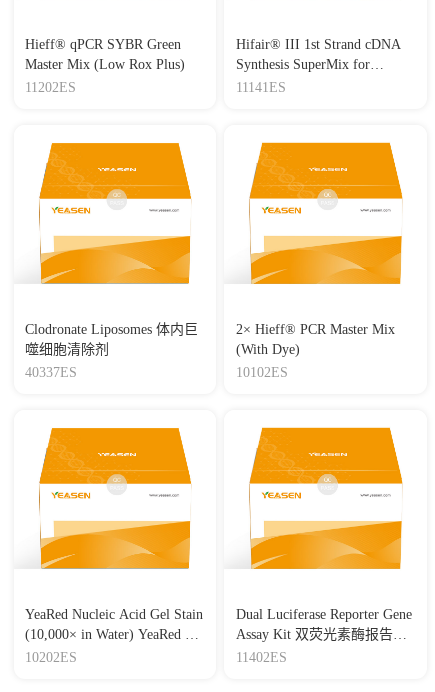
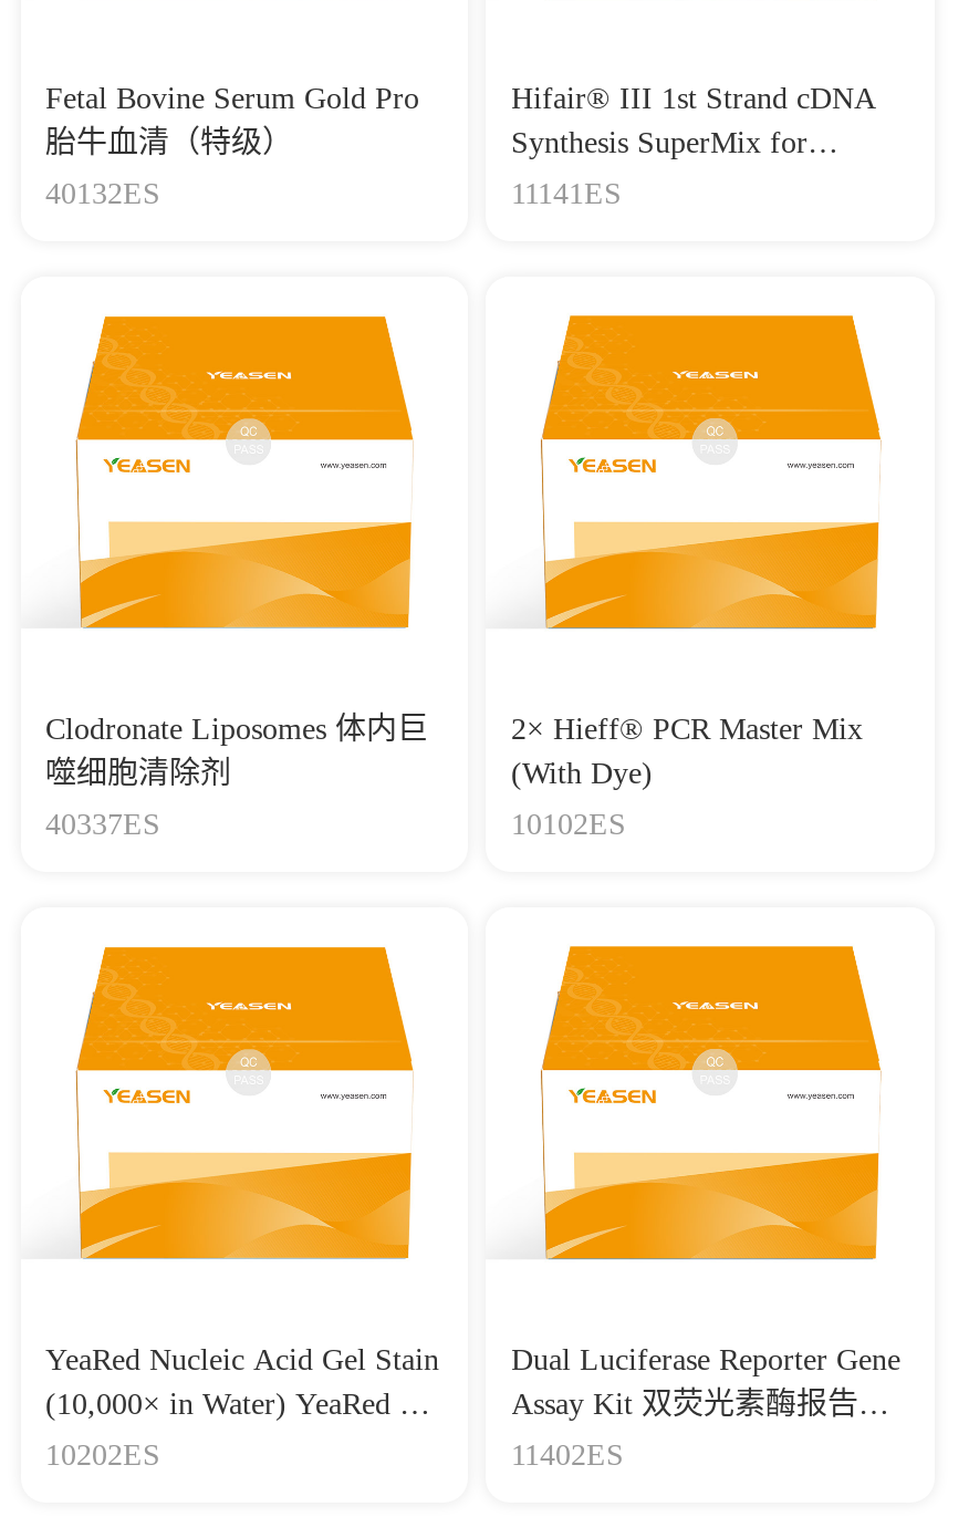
[25,37,185,72] Hieff® qPCR SYBR Green | Master Mix (Low Rox Plus) -> [45,82,419,159] Fetal Bovine Serum Gold Pro | 胎牛血清（特级）
[25,80,76,95] 11202ES -> [45,177,160,210] 40132ES

